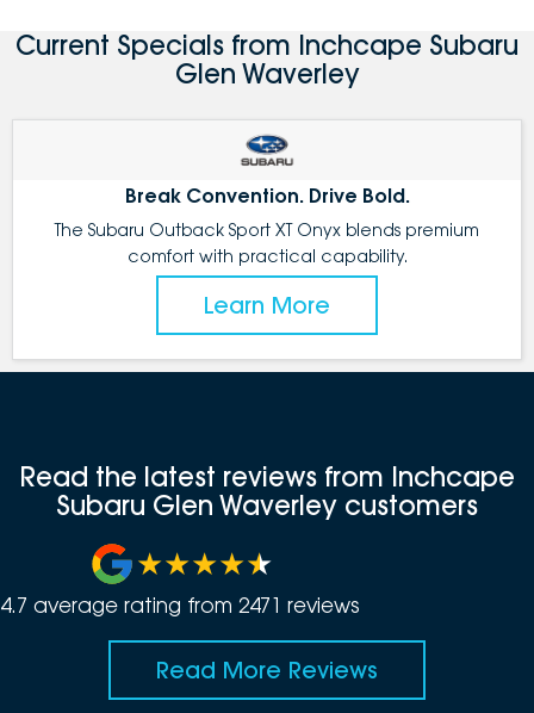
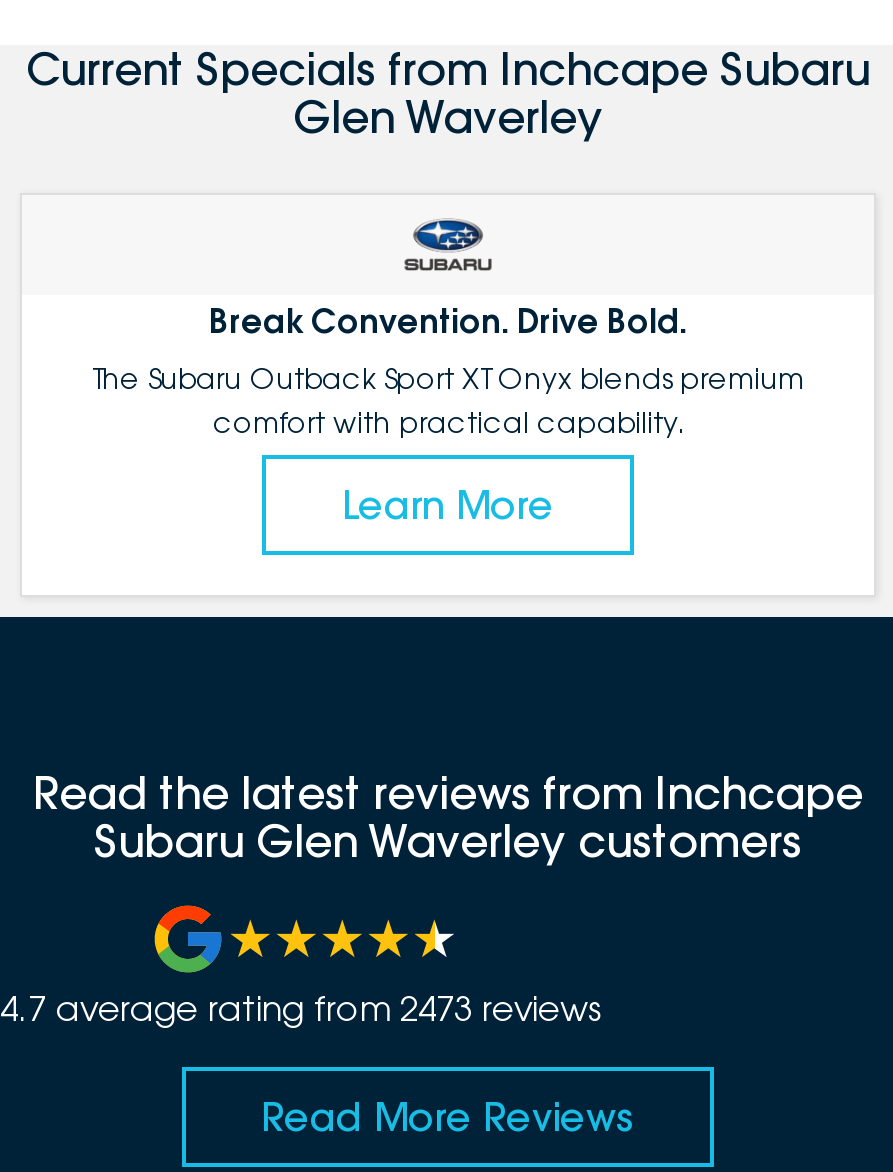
[0,593,360,618] 4.7 average rating from 2471 reviews -> [0,987,604,1029] 4.7 average rating from 2473 reviews

